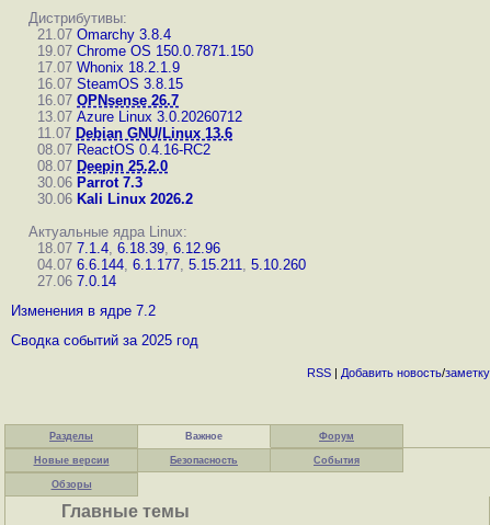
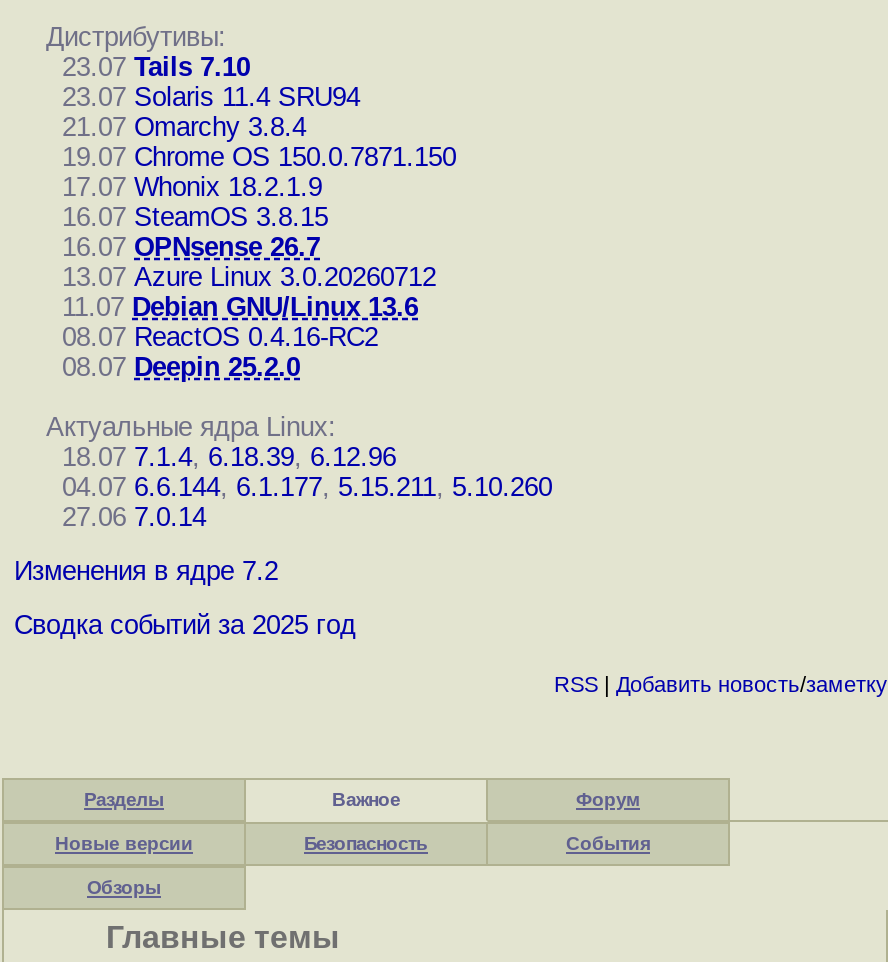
none -> [46,52,360,112] 23.07 Tails 7.10 | 23.07 Solaris 11.4 SRU94
moved [29,26,253,174] -> [46,112,456,382]: 21.07 Omarchy 3.8.4 | 19.07 Chrome OS 150.0.7871.150 | 17.07 Whonix 18.2.1.9 | ... | 08.07 ReactOS 0.4.16-RC2 | 08.07 Deepin 25.2.0
[29,174,193,207] 30.06 Parrot 7.3 | 30.06 Kali Linux 2026.2 -> none

